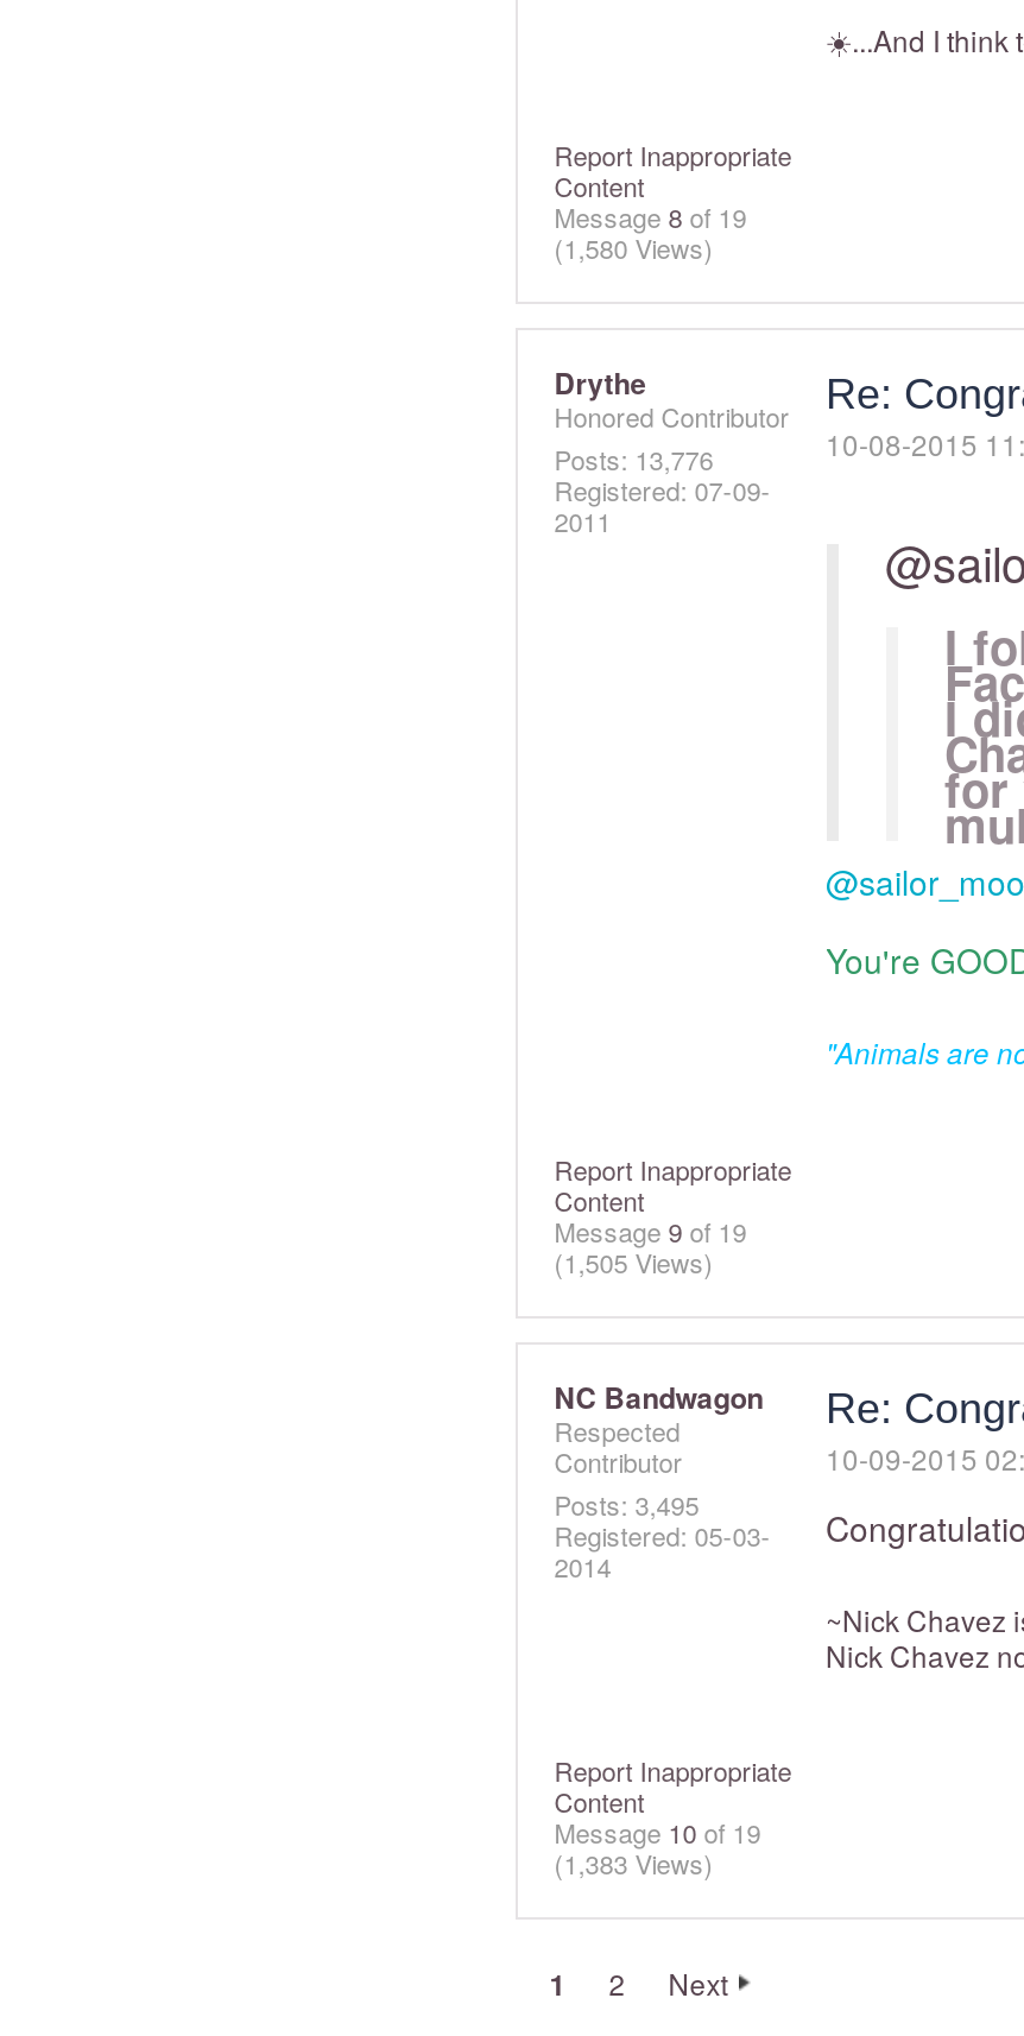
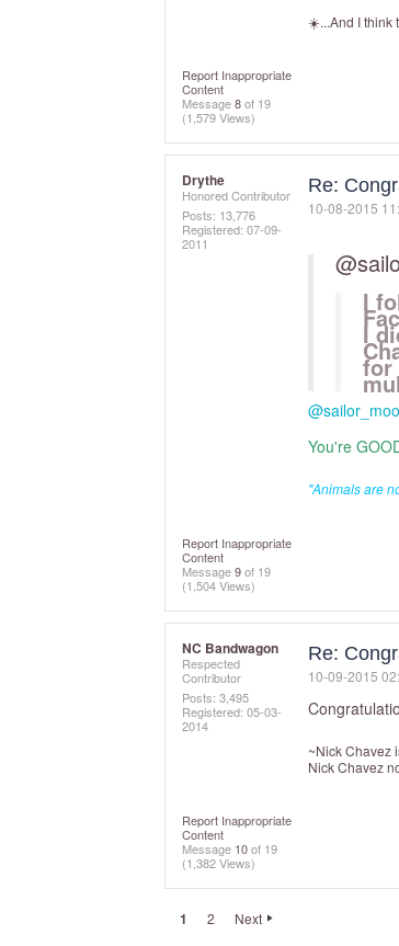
[554,228,713,266] (1,580 Views) -> [182,109,256,126] (1,579 Views)
[554,1243,713,1281] (1,505 Views) -> [182,577,256,594] (1,504 Views)
[554,1843,713,1881] (1,383 Views) -> [182,854,256,871] (1,382 Views)

